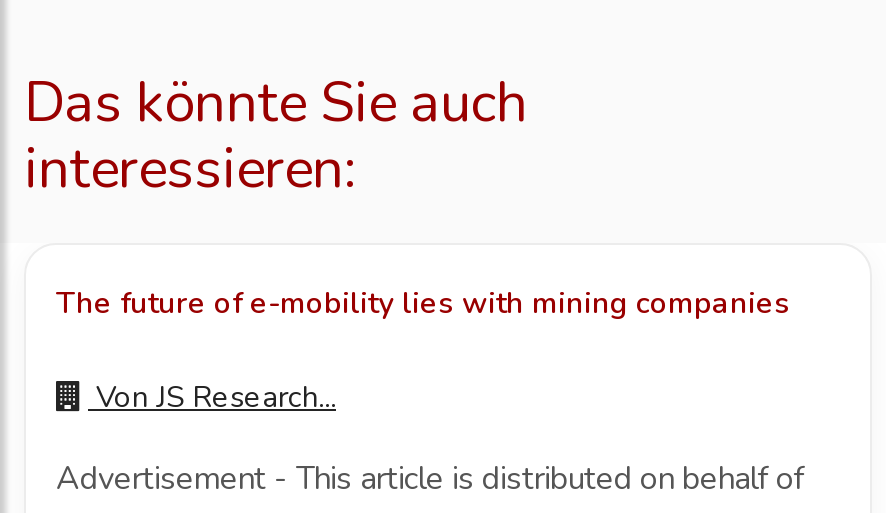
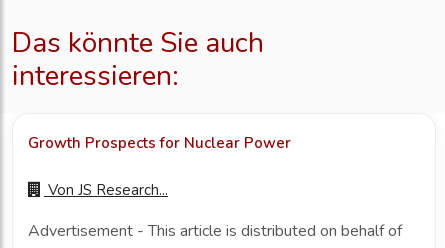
[56,283,790,323] The future of e-mobility lies with mining companies -> [28,133,291,153] Growth Prospects for Nuclear Power

